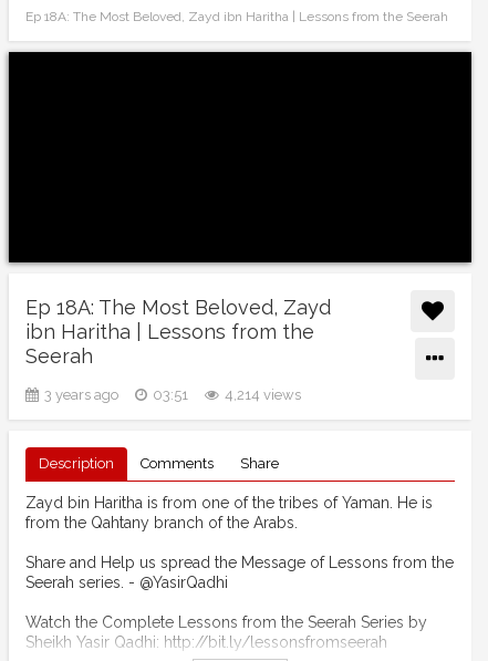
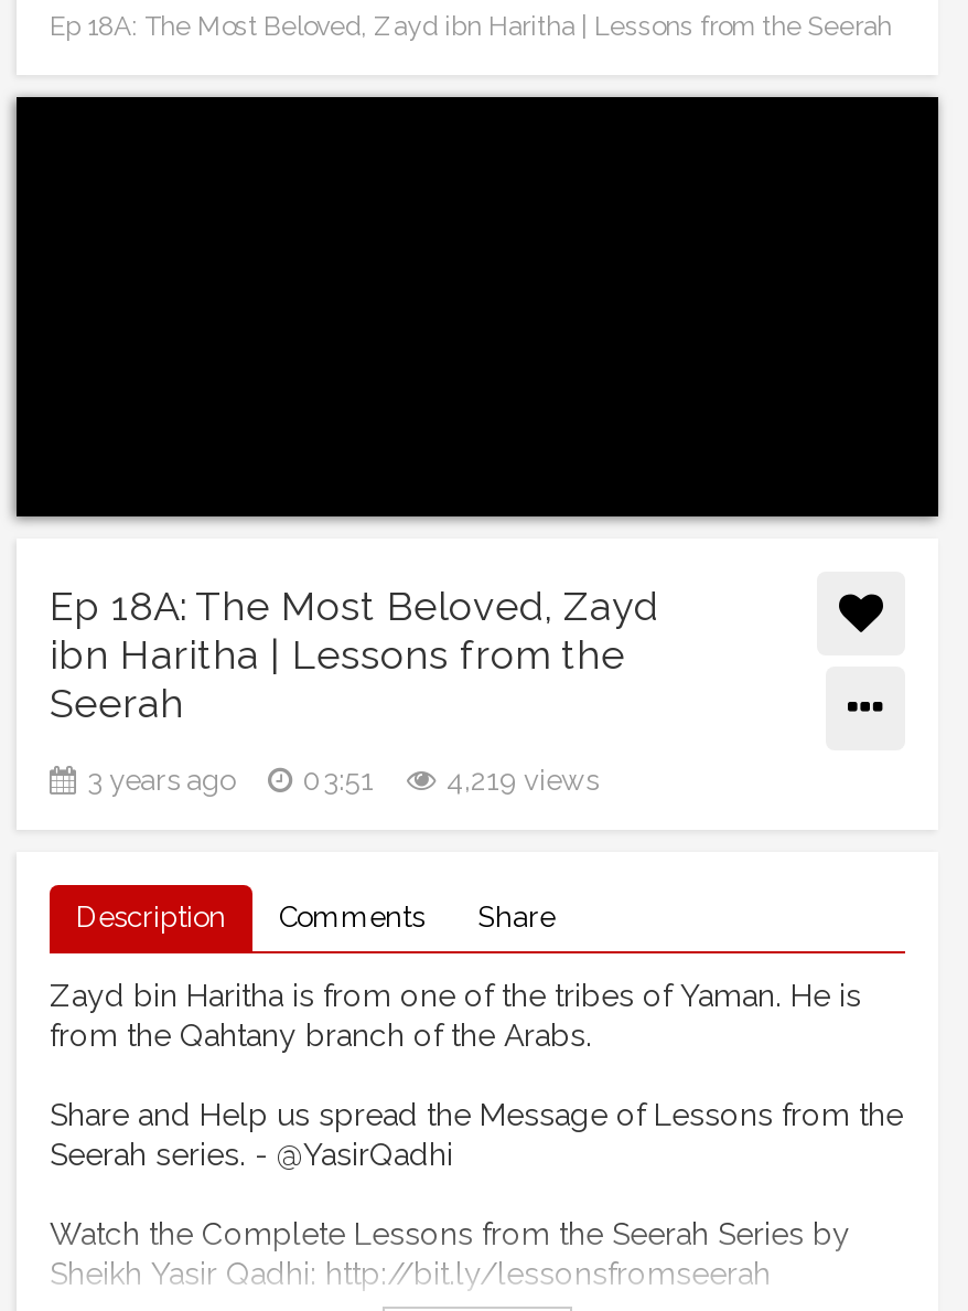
[225,386,301,403] 4,214 views -> [447,764,599,797] 4,219 views

